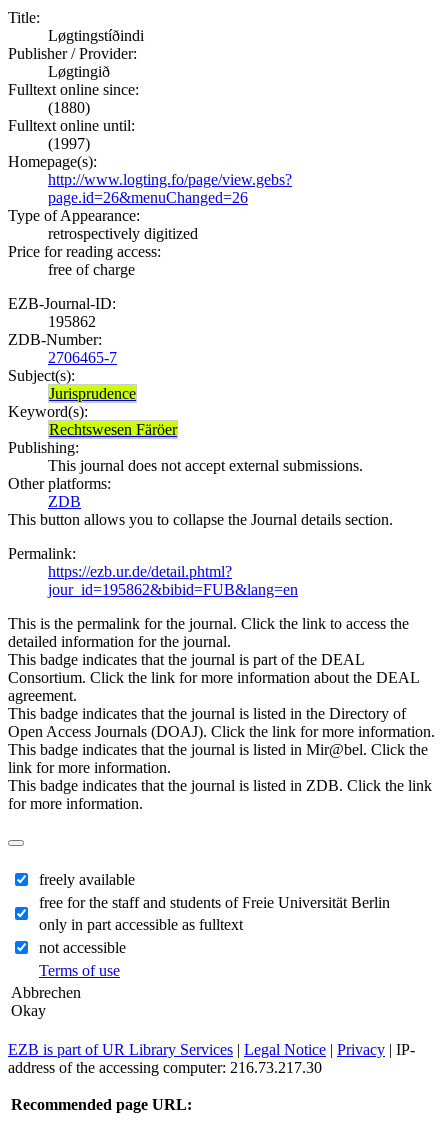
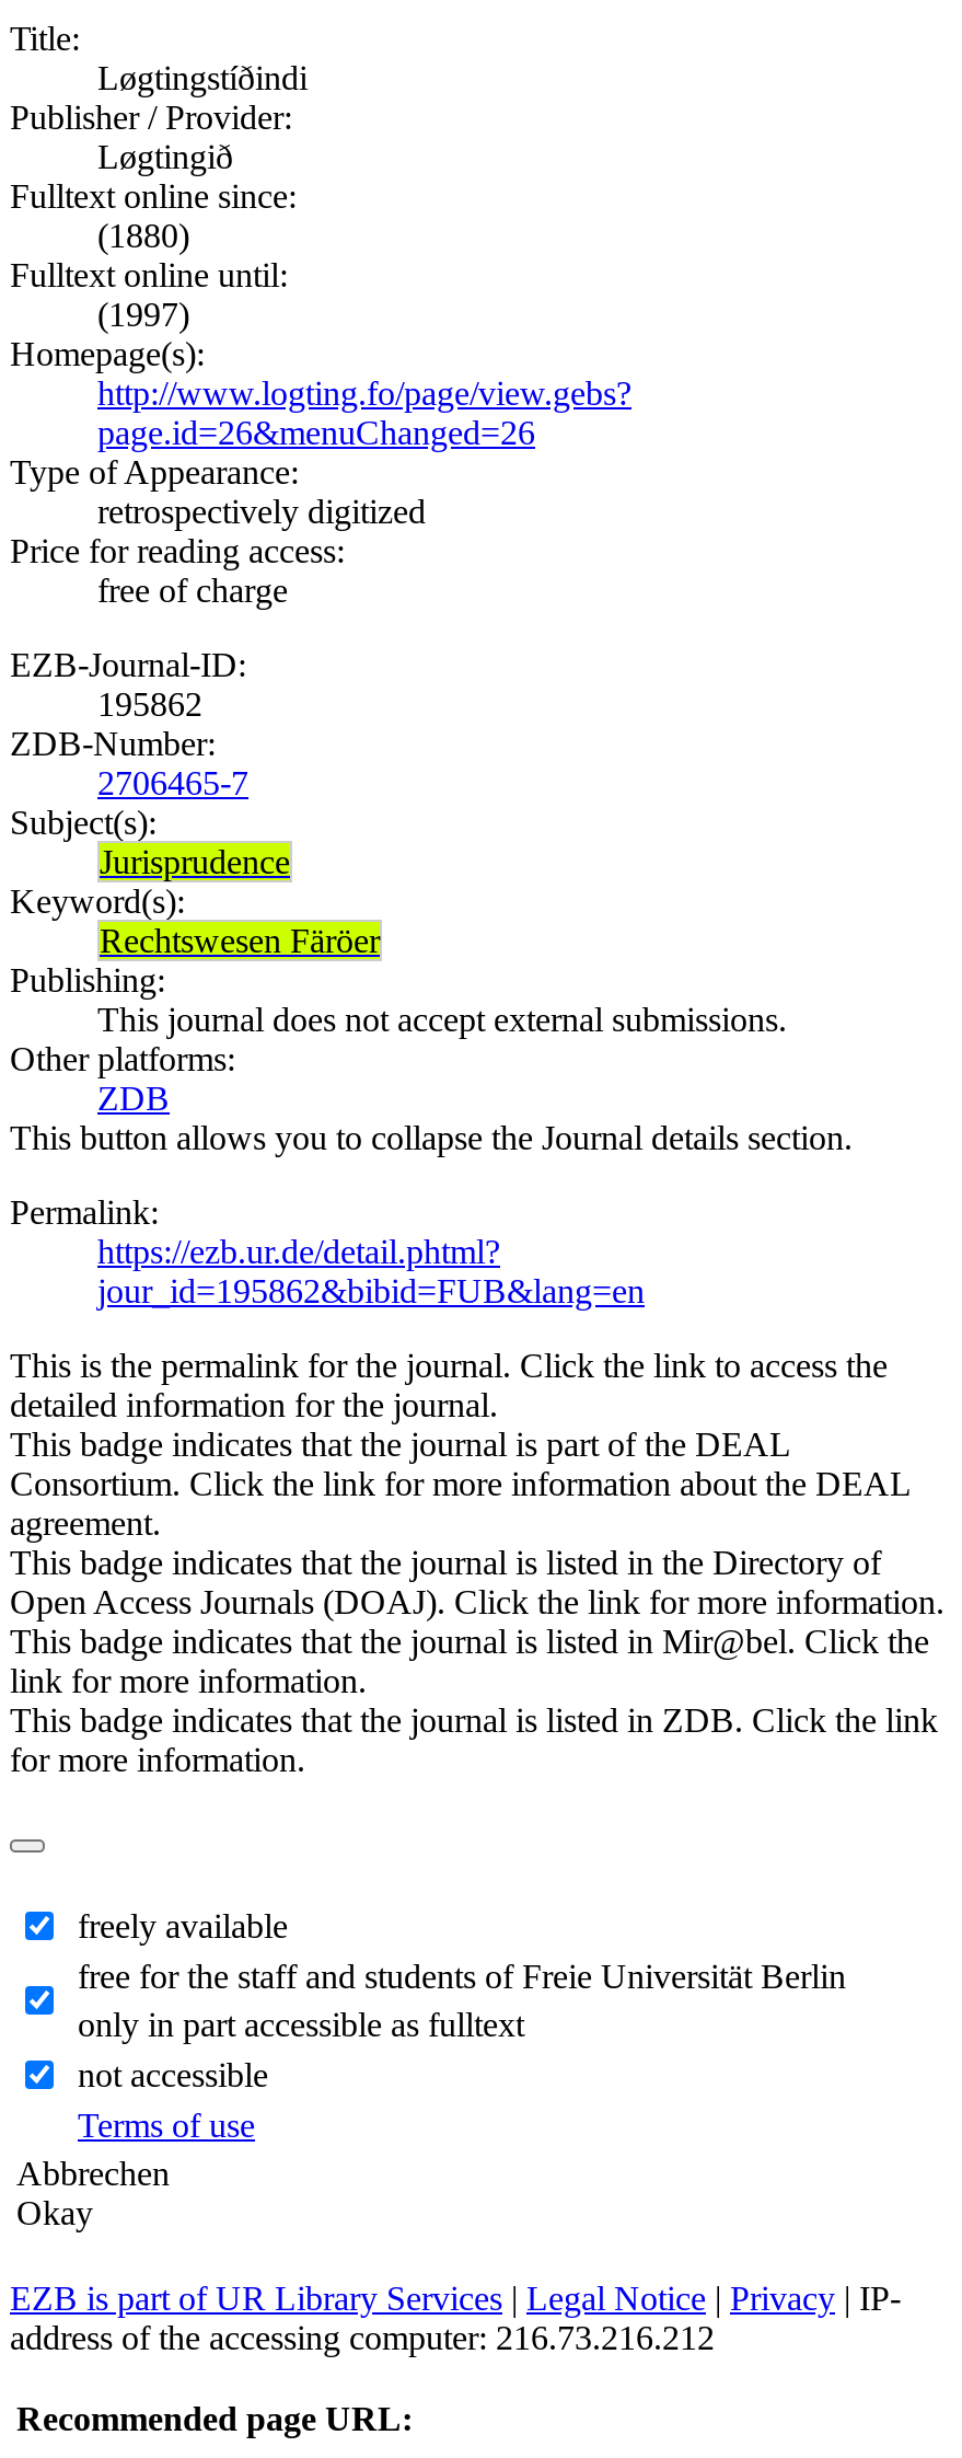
[8,1059,322,1076] address of the accessing computer: 216.73.217.30 -> [10,2319,715,2356] address of the accessing computer: 216.73.216.212

